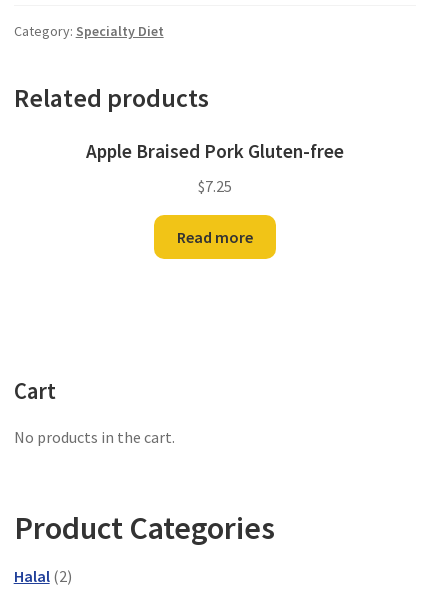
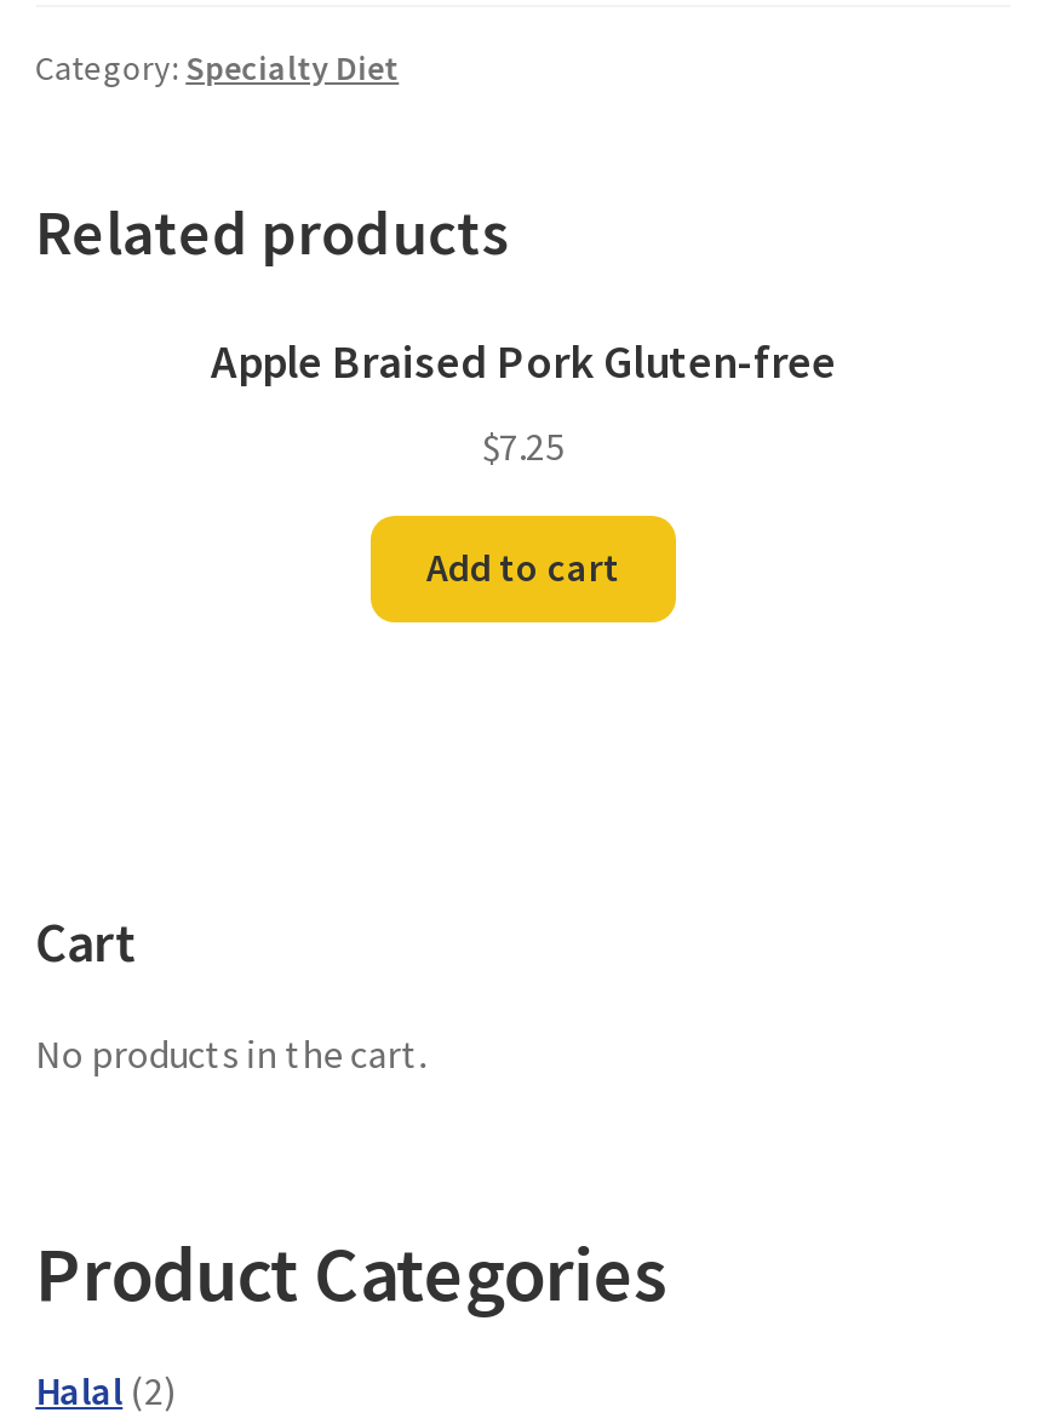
[177,227,253,247] Read more -> [426,544,620,592] Add to cart

